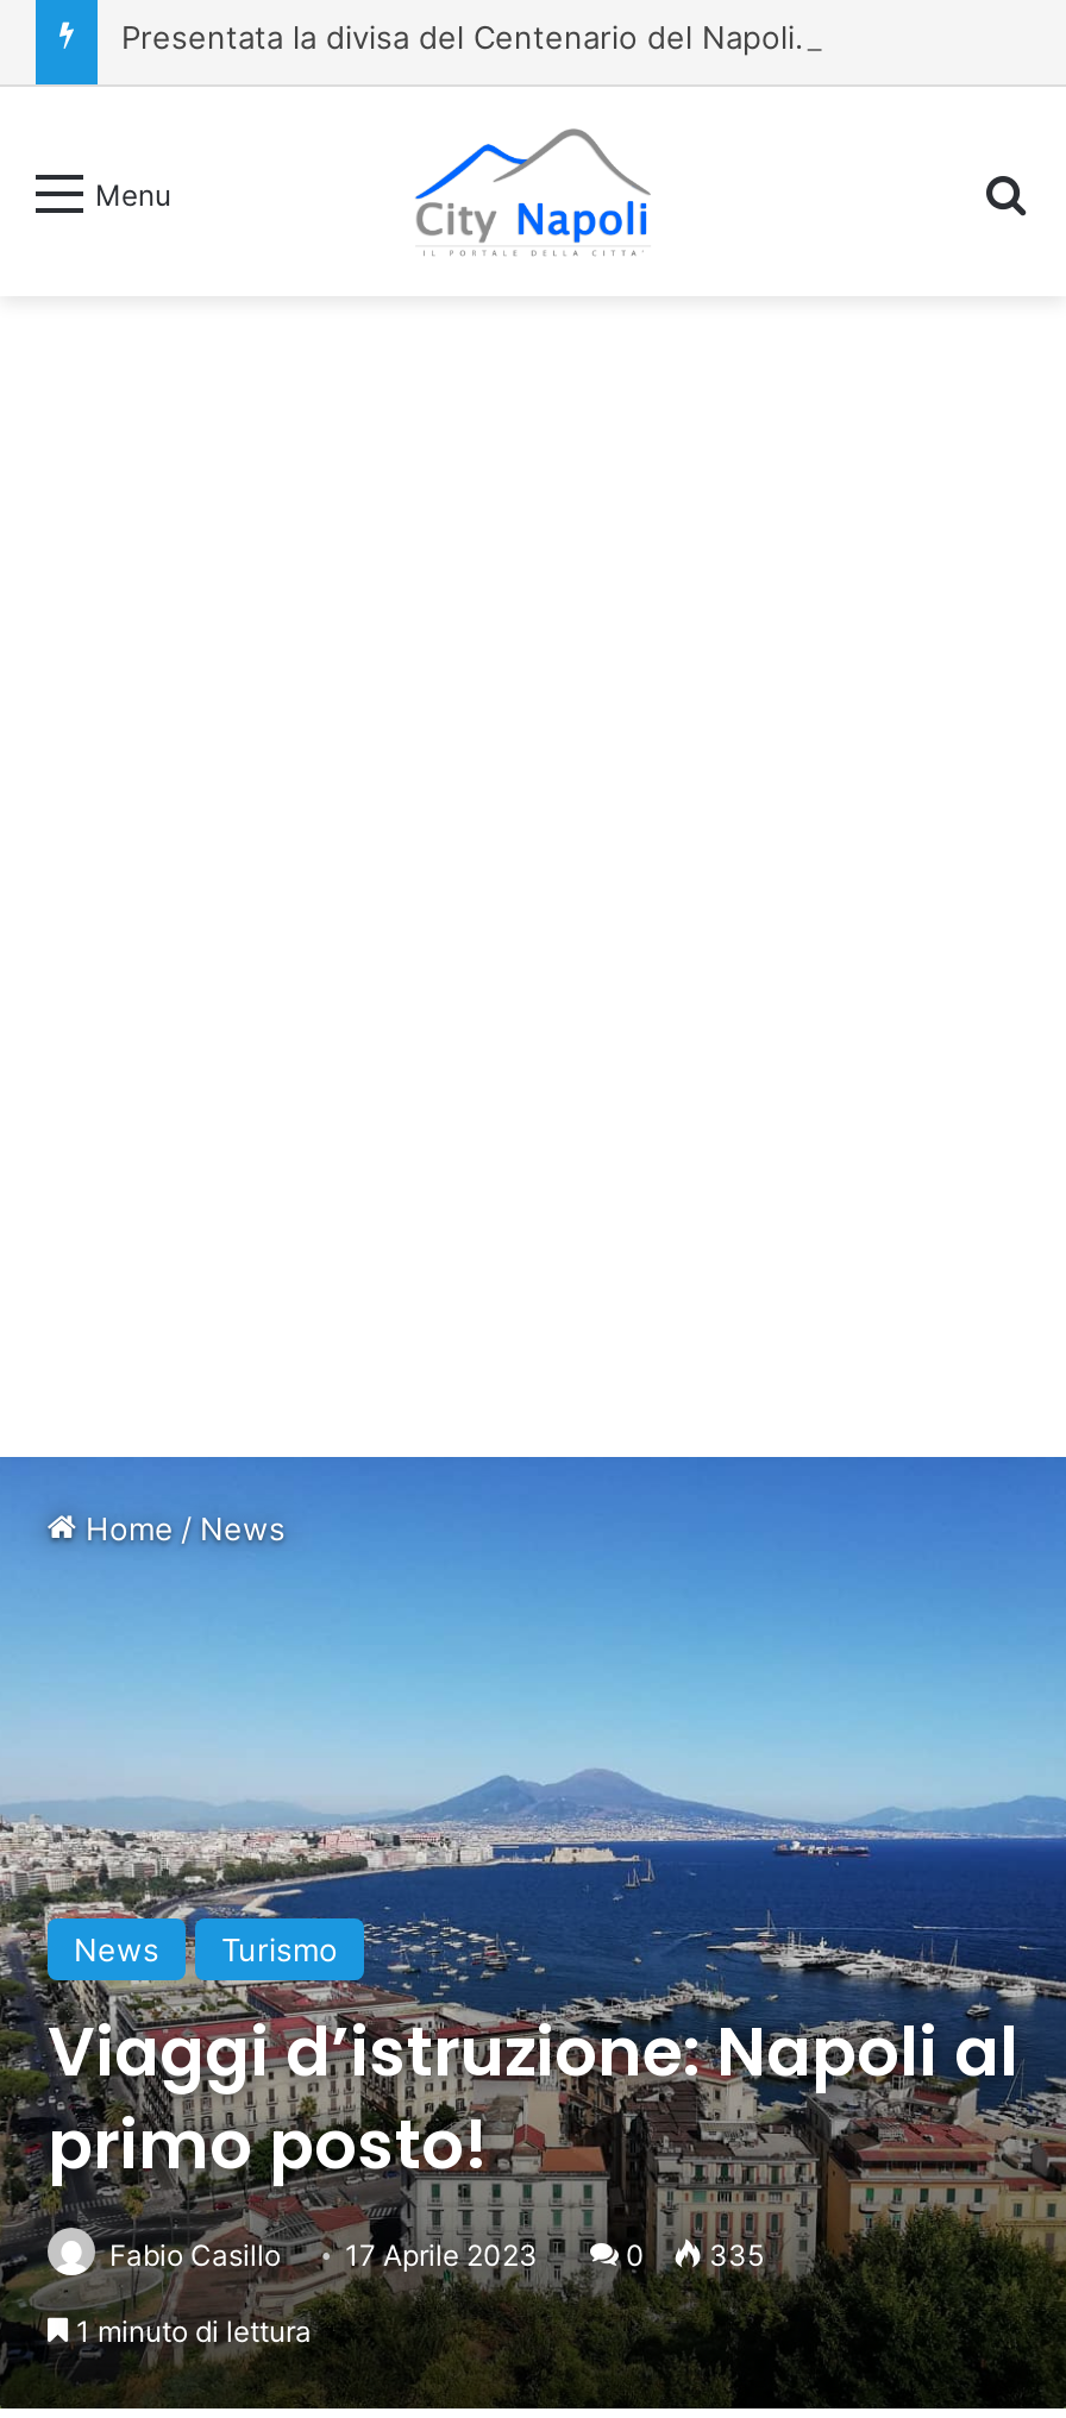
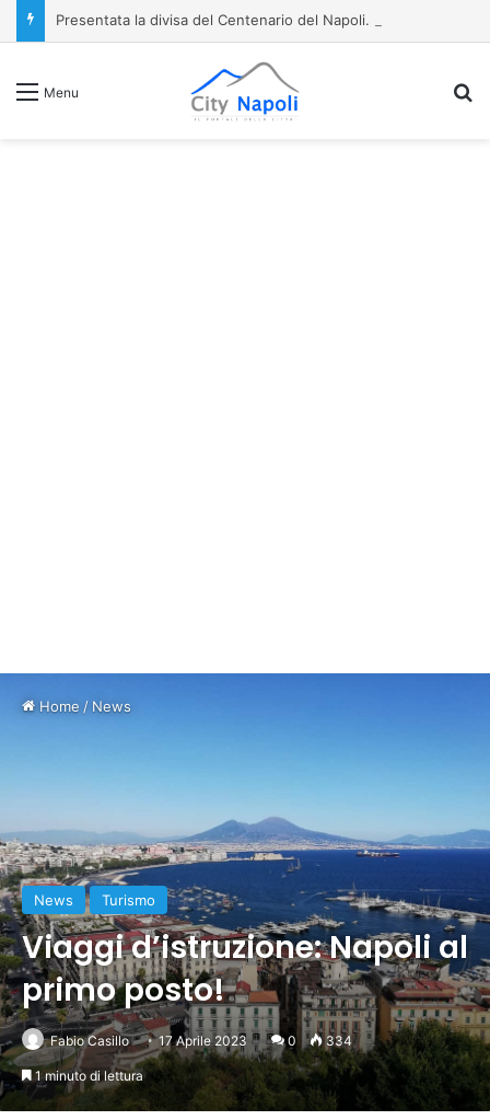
[626,2237,764,2273] 0 335 -> [288,1032,352,1049] 0 334

